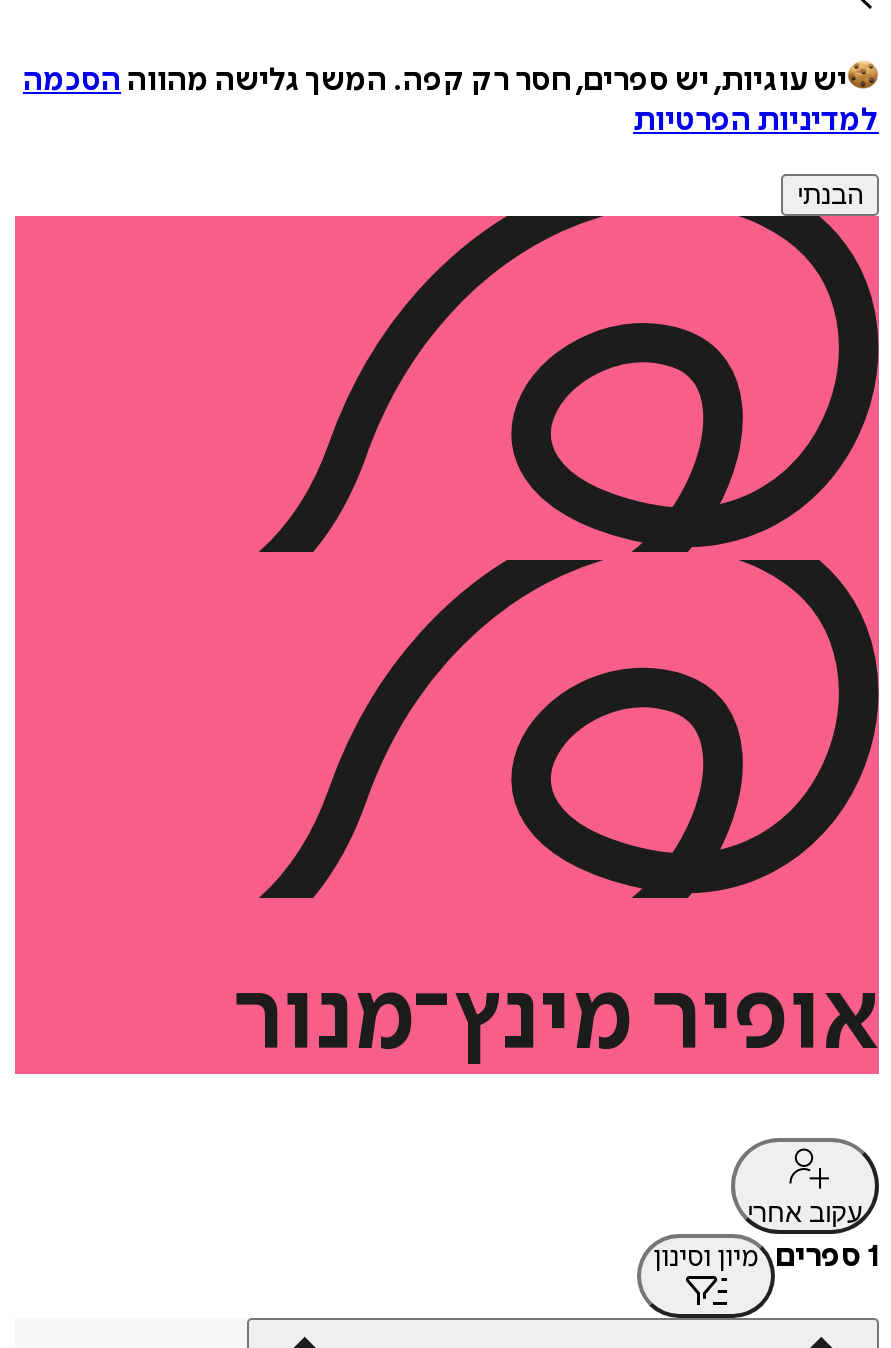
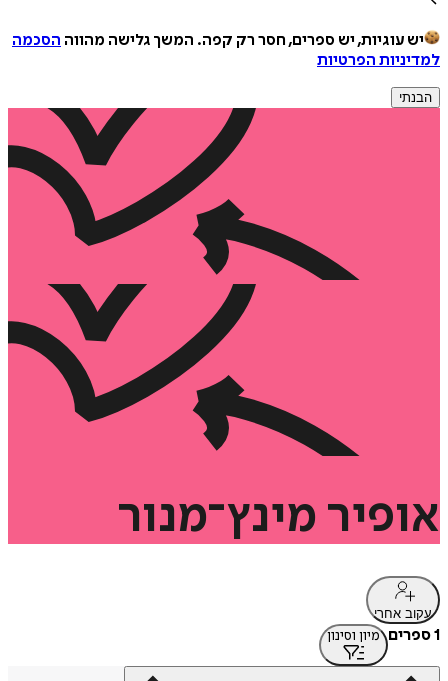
[13,214,881,900] [image] -> [7,107,441,457] [image]

